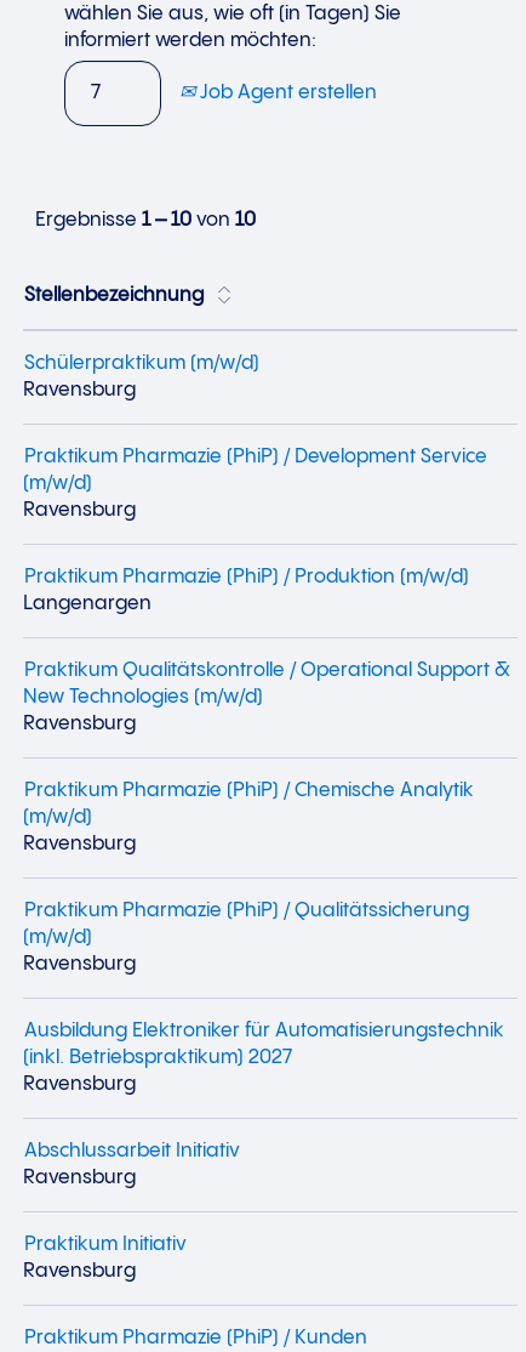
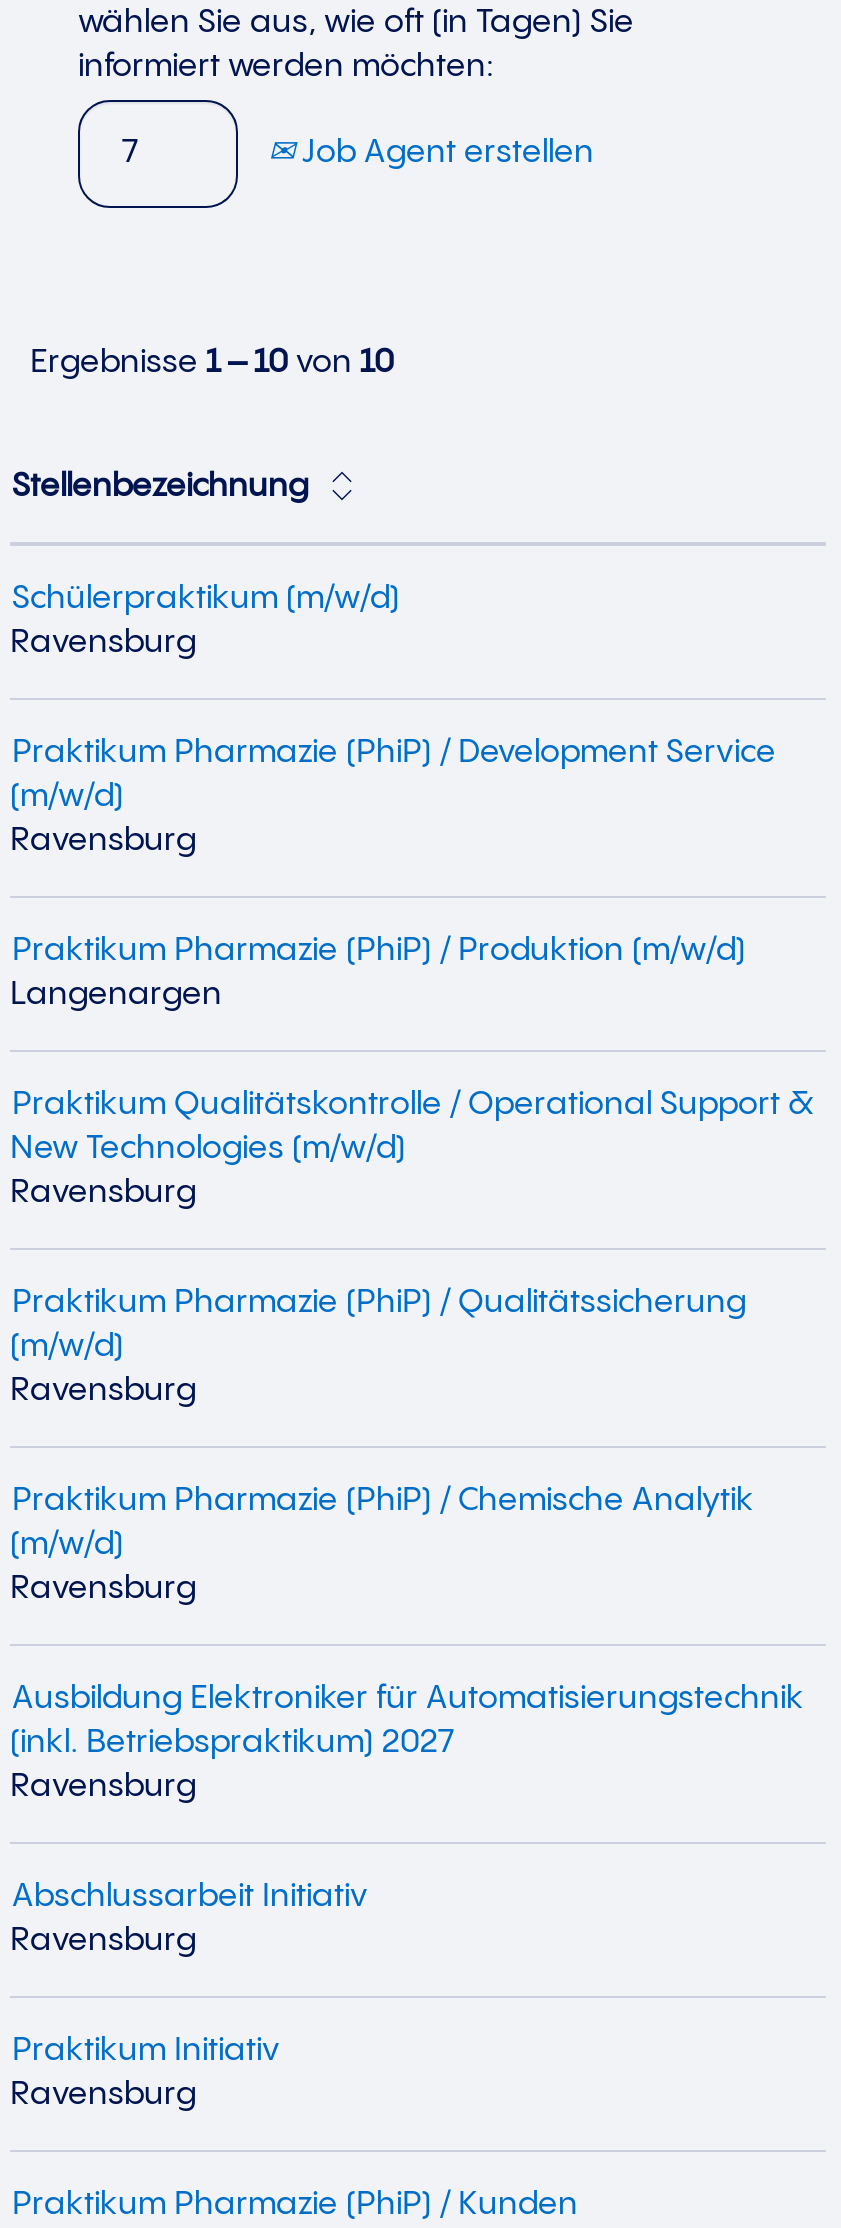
moved [24,780,474,801] -> [12,1484,754,1518]: Praktikum Pharmazie (PhiP) / Chemische Analytik
moved [24,901,469,921] -> [12,1286,746,1320]: Praktikum Pharmazie (PhiP) / Qualitätssicherung

